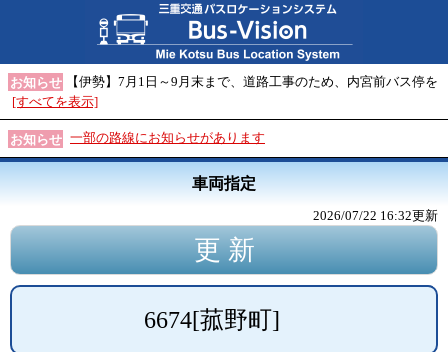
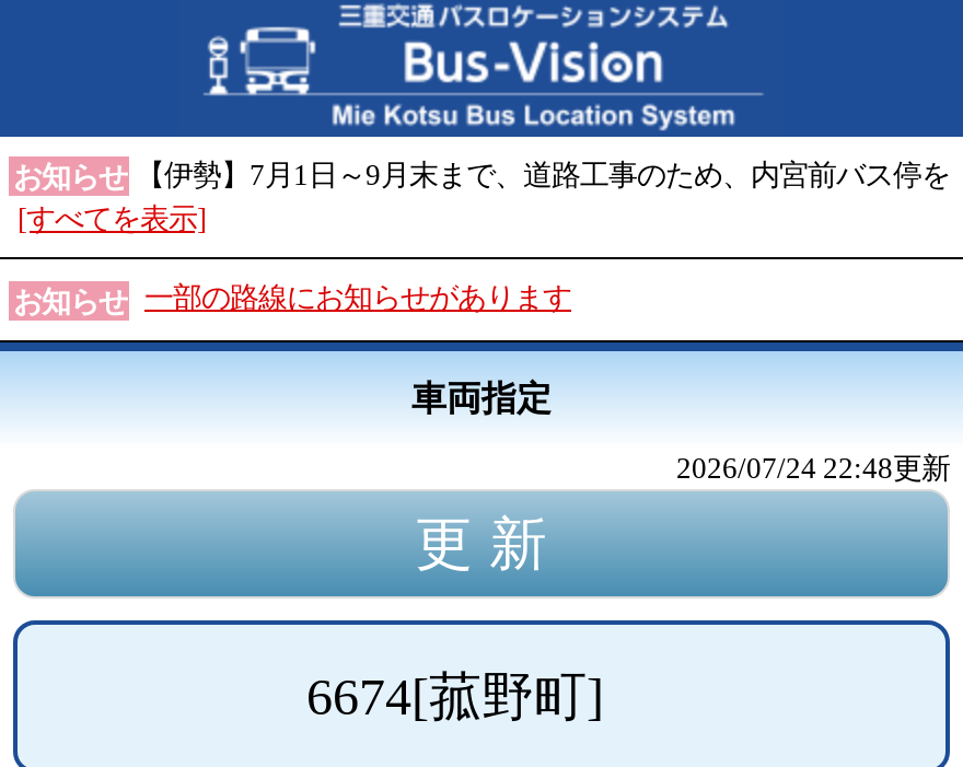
[313,208,438,223] 2026/07/22 16:32更新 -> [676,452,950,484] 2026/07/24 22:48更新

